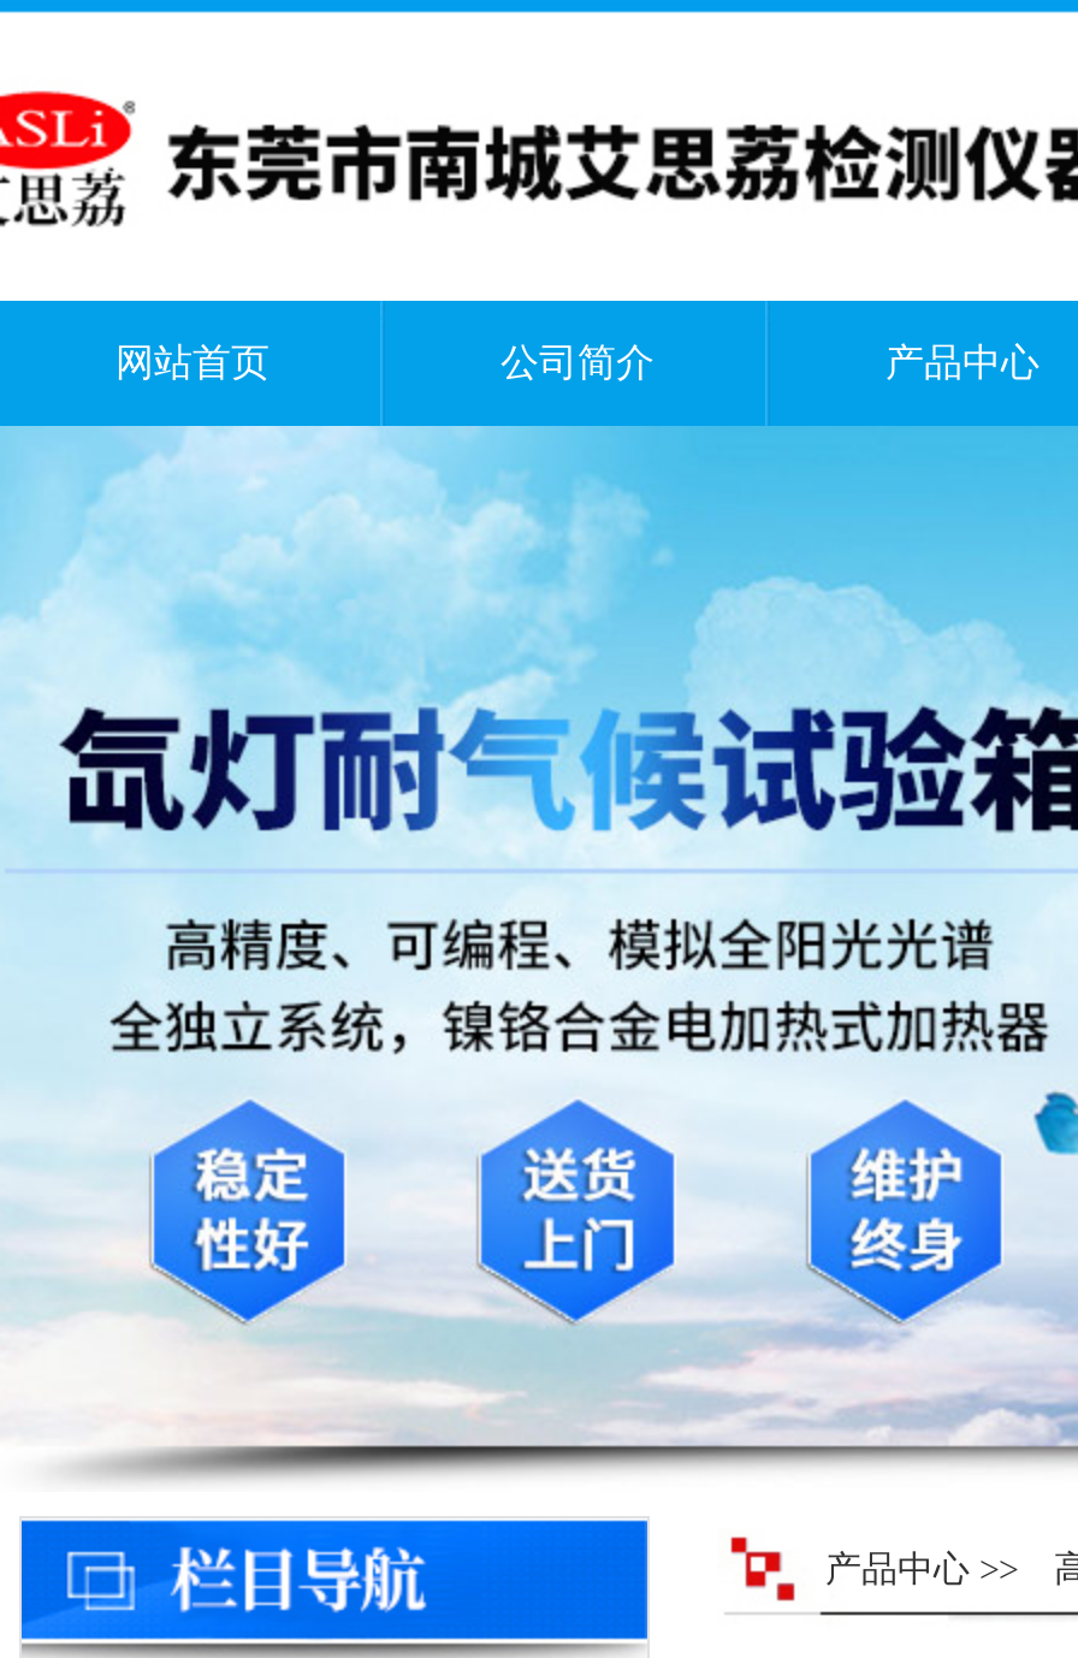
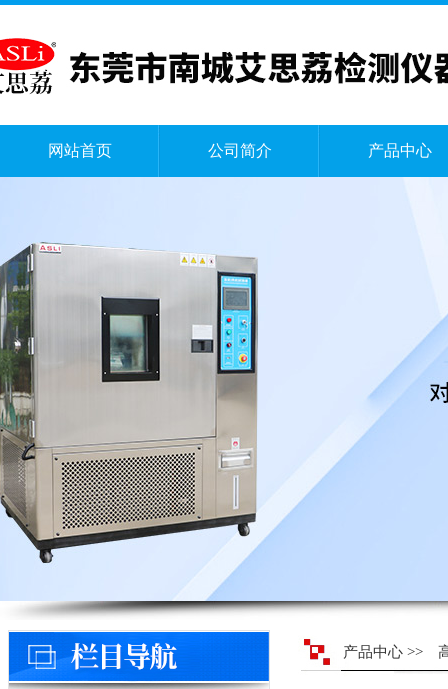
[7,426,1071,1444] [image] -> [3,177,445,600] [image]

